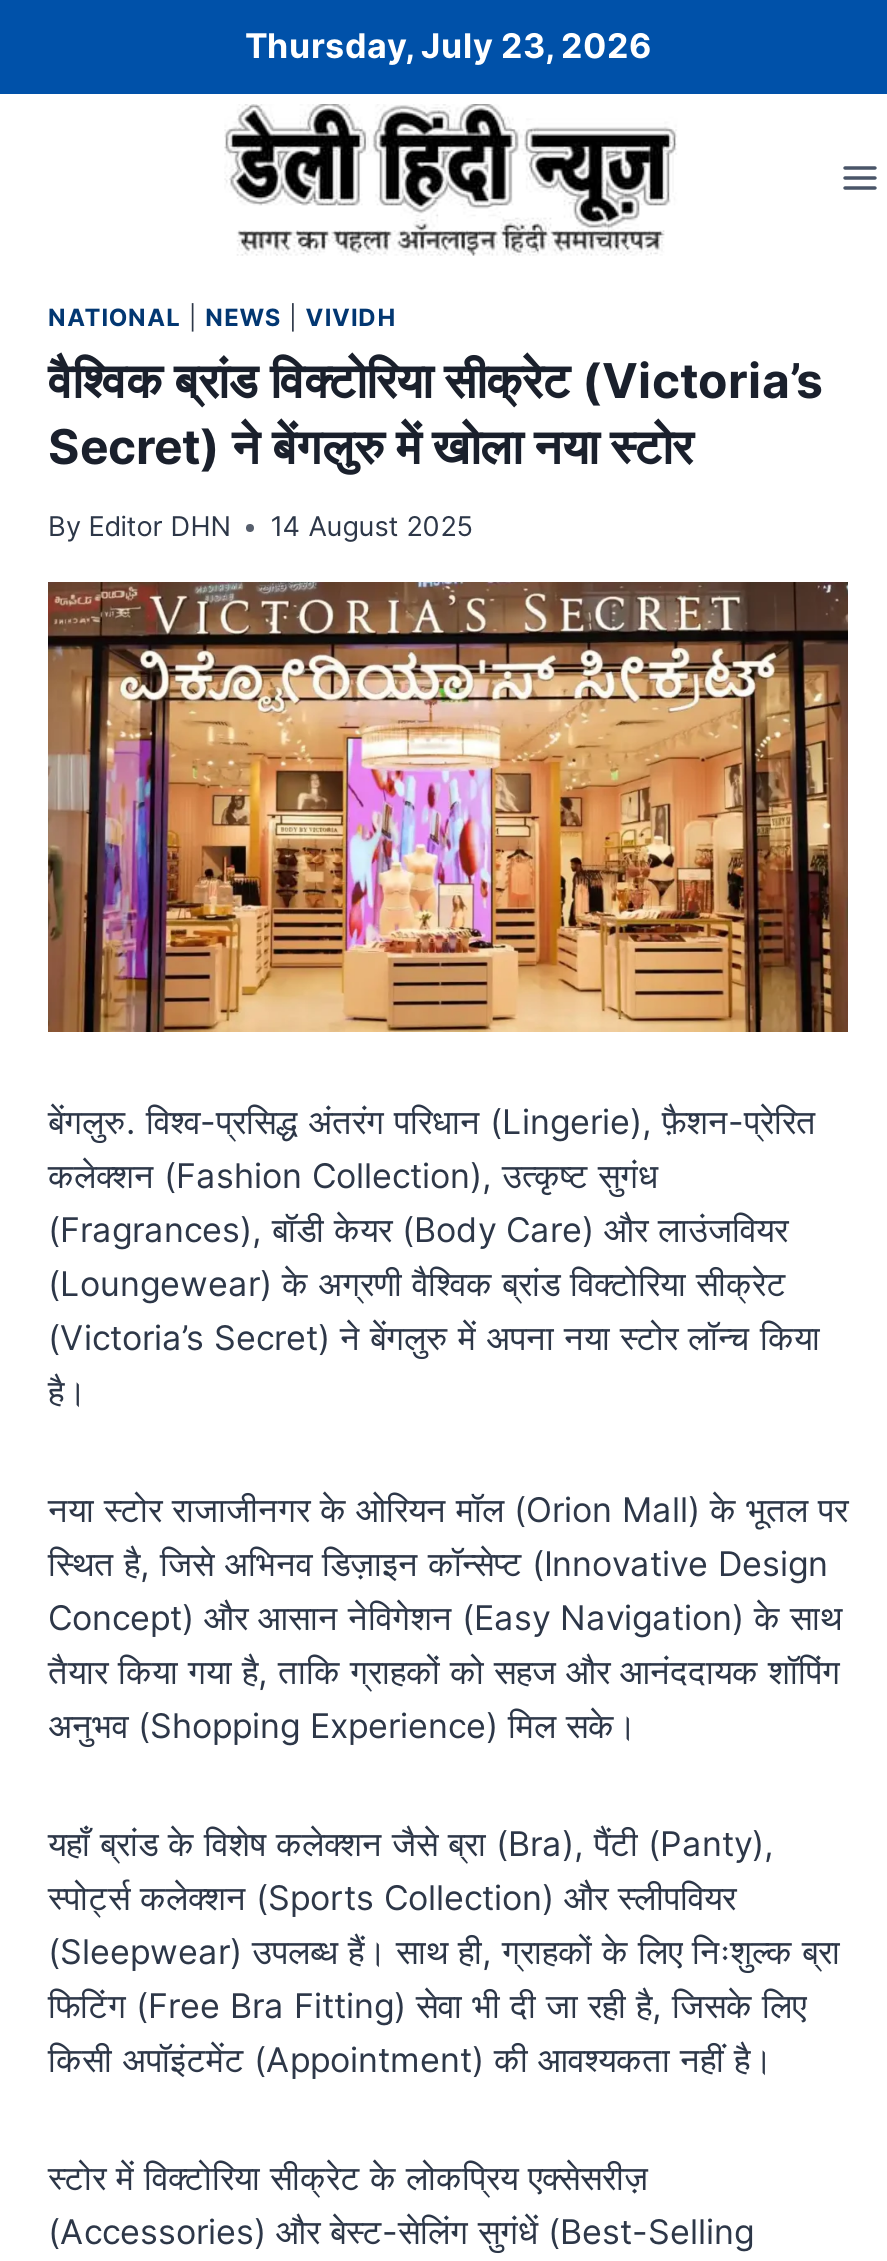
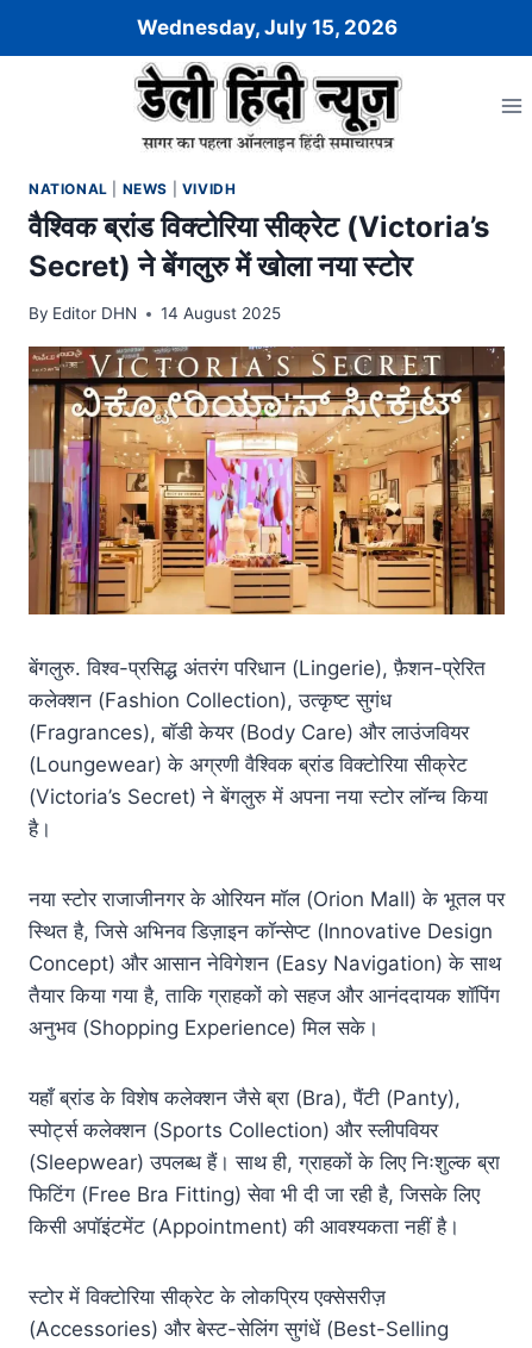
[245,26,651,66] Thursday, July 23, 2026 -> [136,15,397,39] Wednesday, July 15, 2026

